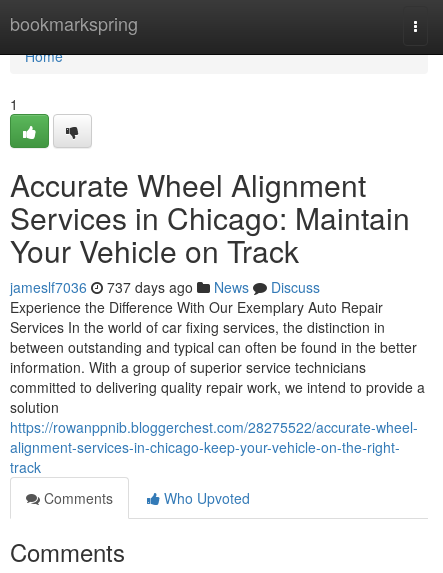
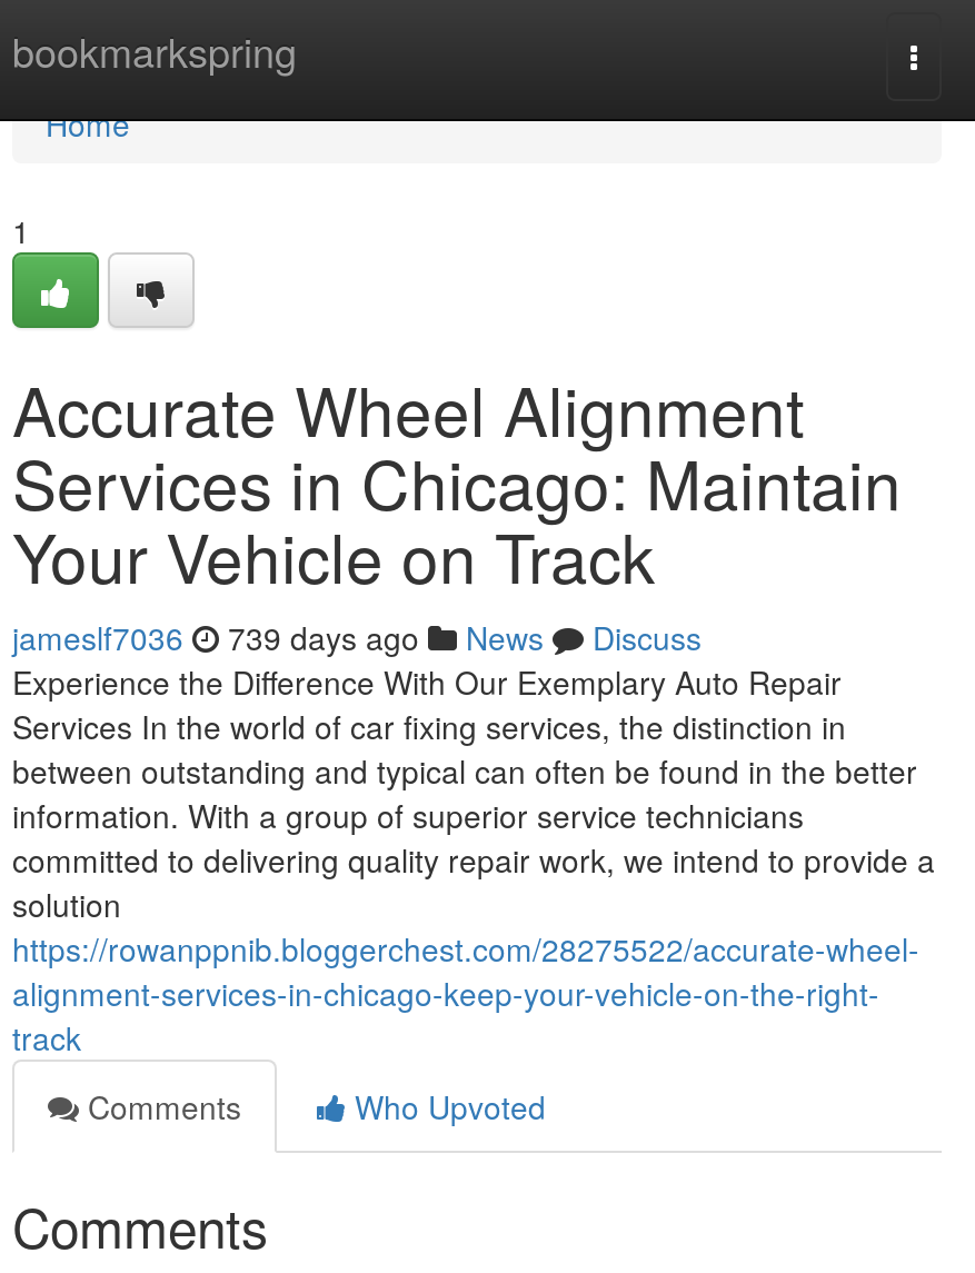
[10,277,320,297] jameslf7036 737 days ago News Discuss -> [12,615,702,659] jameslf7036 739 days ago News Discuss

